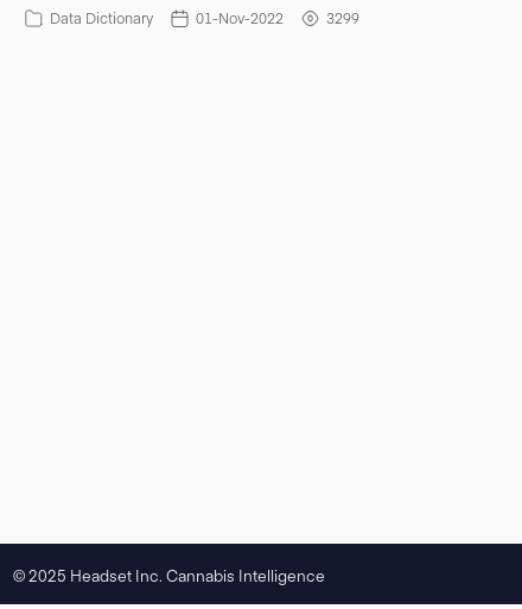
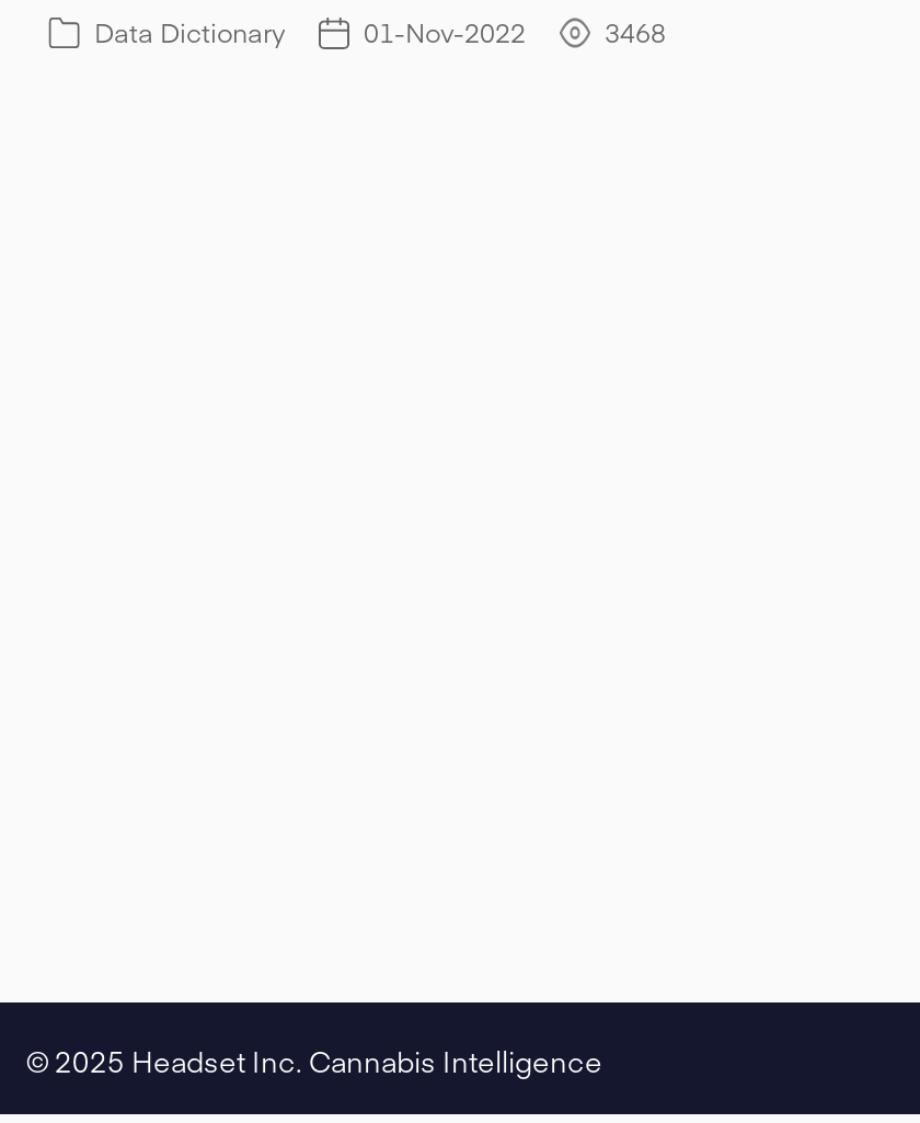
[326,8,359,27] 3299 -> [605,14,666,49] 3468

